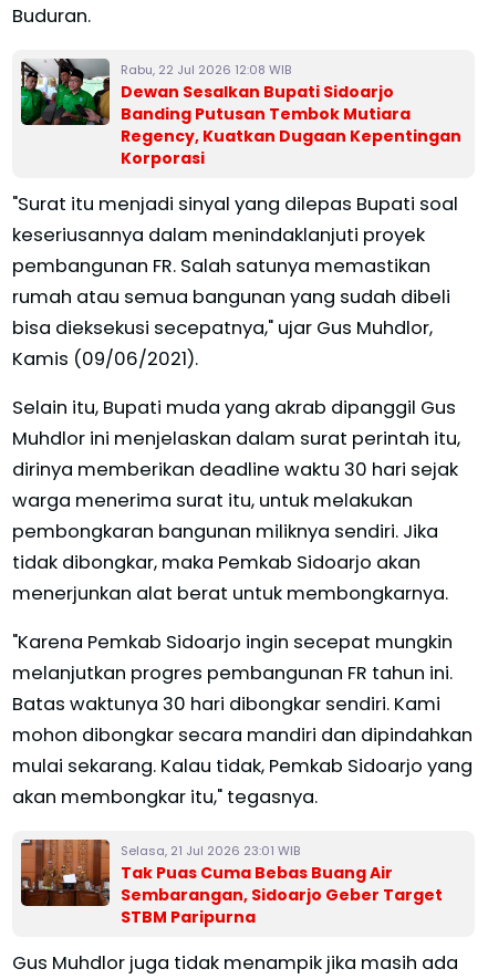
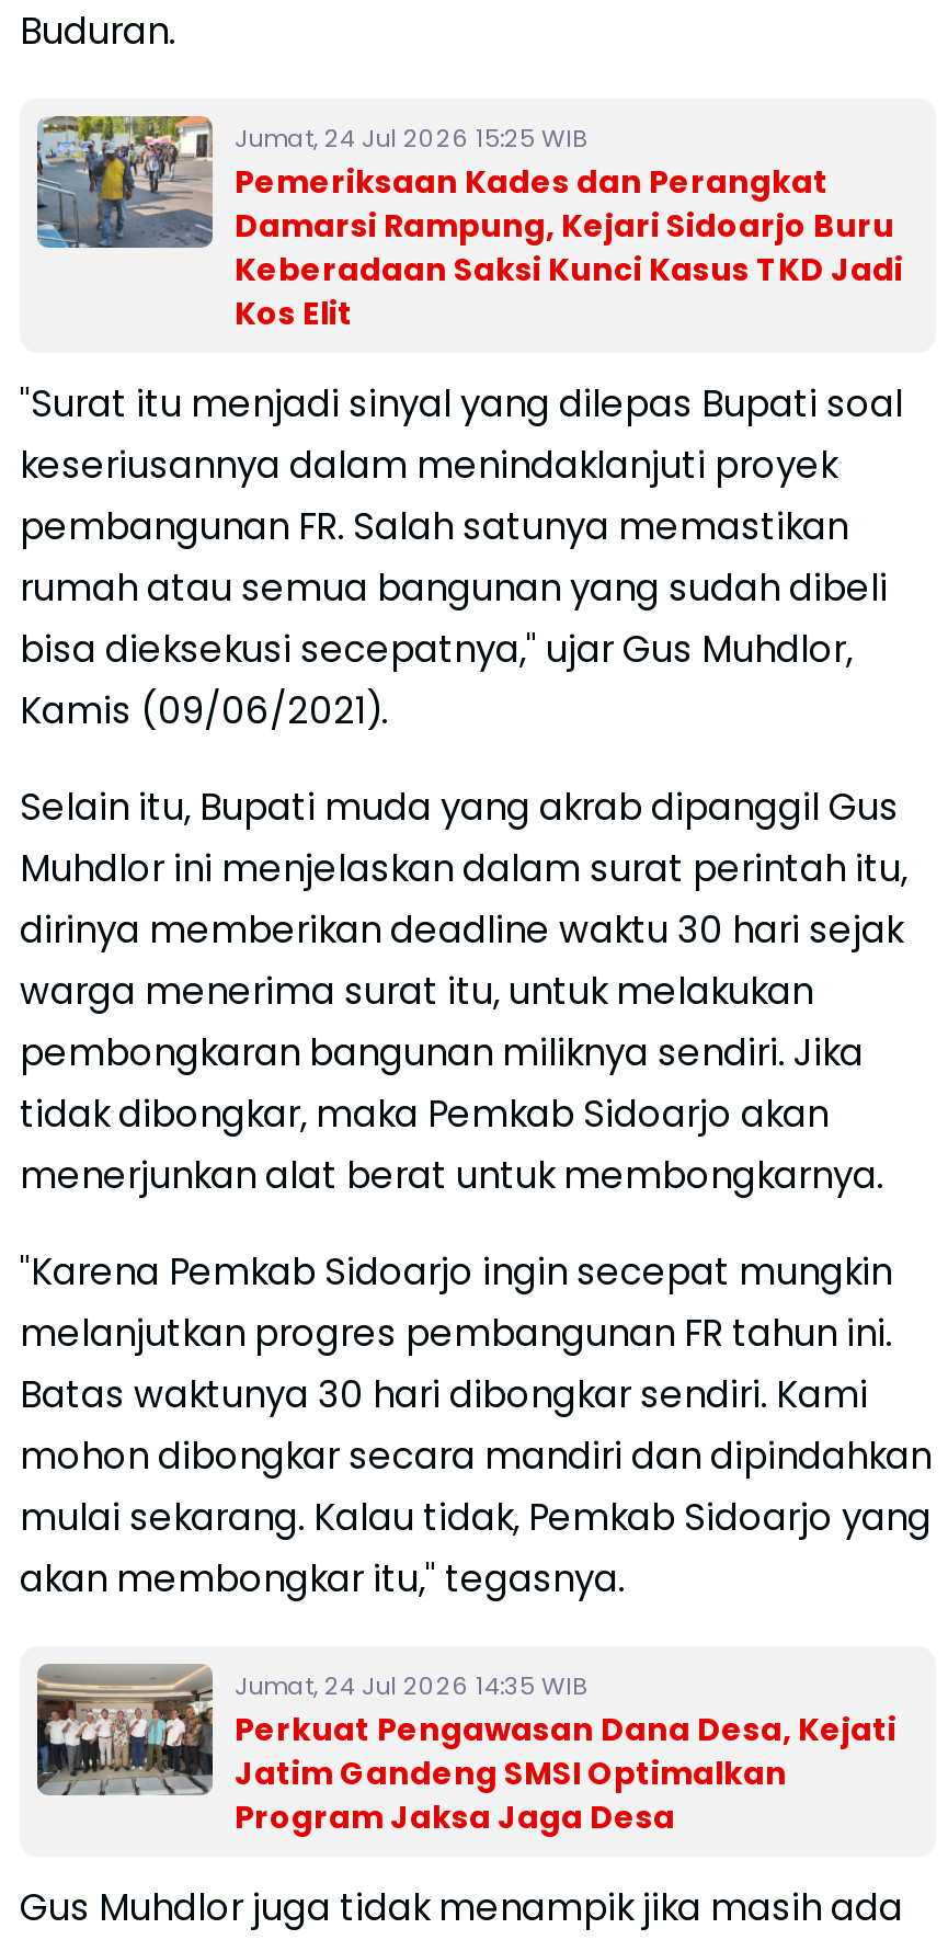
[20,58,461,169] [image] | Rabu, 22 Jul 2026 12:08 WIB | Dewan Sesalkan Bupati Sidoarjo | Banding Putusan Tembok Mutiara | Regency, Kuatkan Dugaan Kepentingan | Korporasi -> [35,114,903,335] [image] | Jumat, 24 Jul 2026 15:25 WIB | Pemeriksaan Kades dan Perangkat | Damarsi Rampung, Kejari Sidoarjo Buru | Keberadaan Saksi Kunci Kasus TKD Jadi | Kos Elit
[20,839,443,928] [image] | Selasa, 21 Jul 2026 23:01 WIB | Tak Puas Cuma Bebas Buang Air | Sembarangan, Sidoarjo Geber Target | STBM Paripurna -> [35,1664,896,1839] [image] | Jumat, 24 Jul 2026 14:35 WIB | Perkuat Pengawasan Dana Desa, Kejati | Jatim Gandeng SMSI Optimalkan | Program Jaksa Jaga Desa

